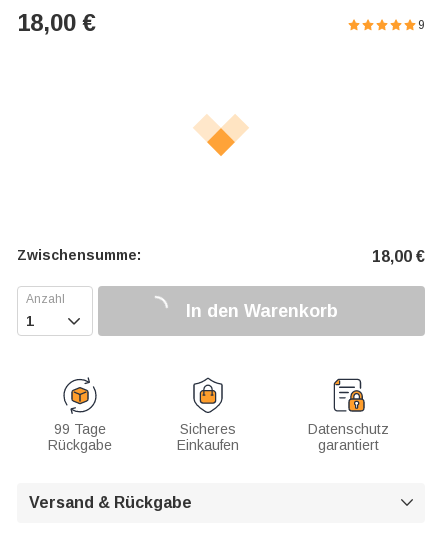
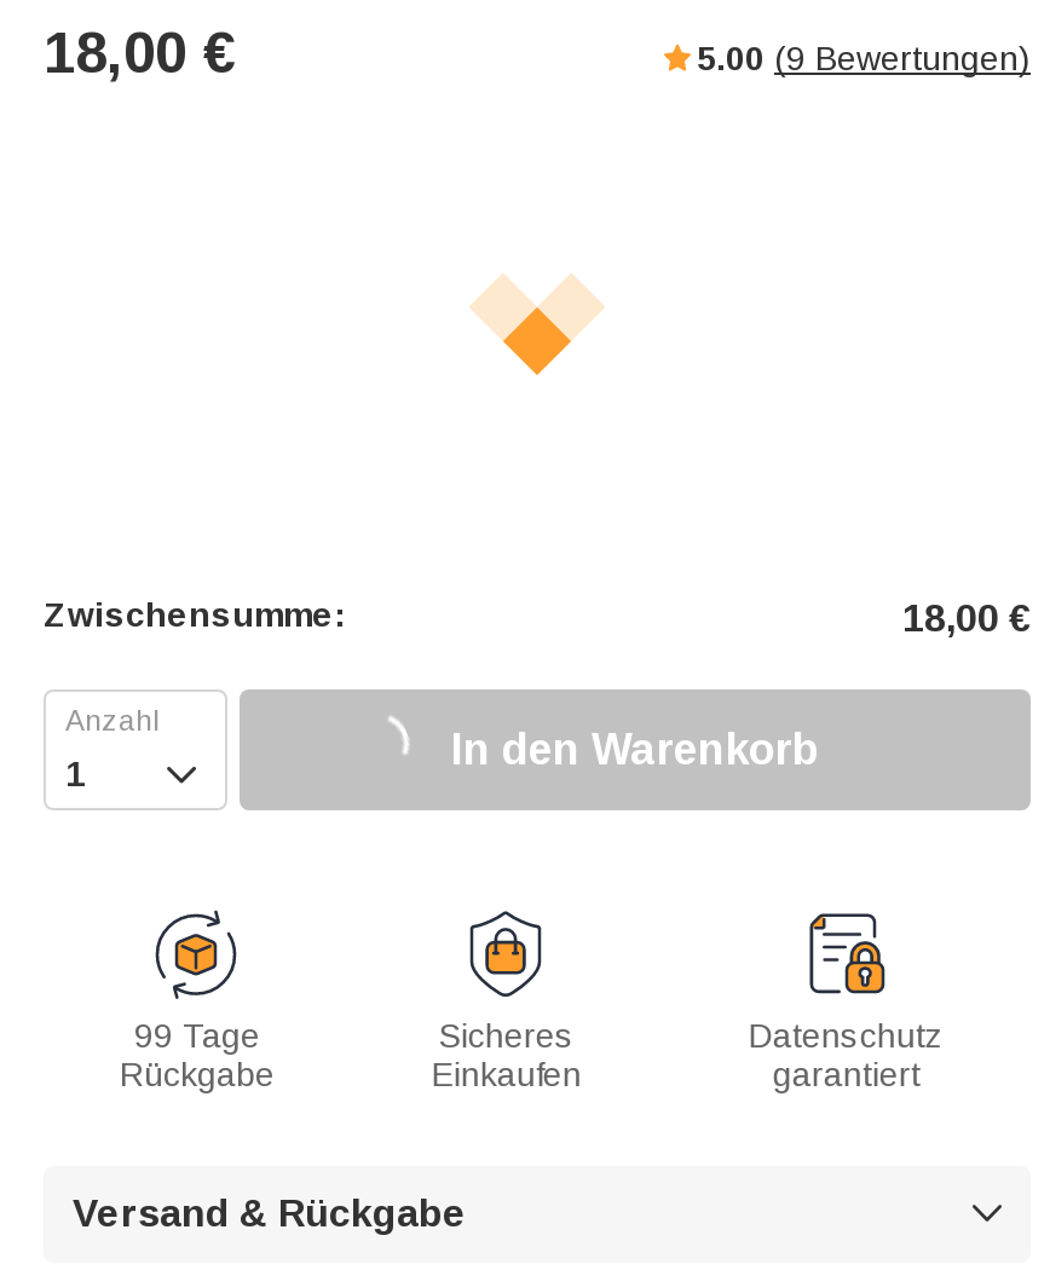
[418,18,425,32] 9 -> [697,39,1031,78] 5.00 (9 Bewertungen)

